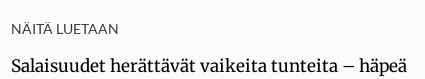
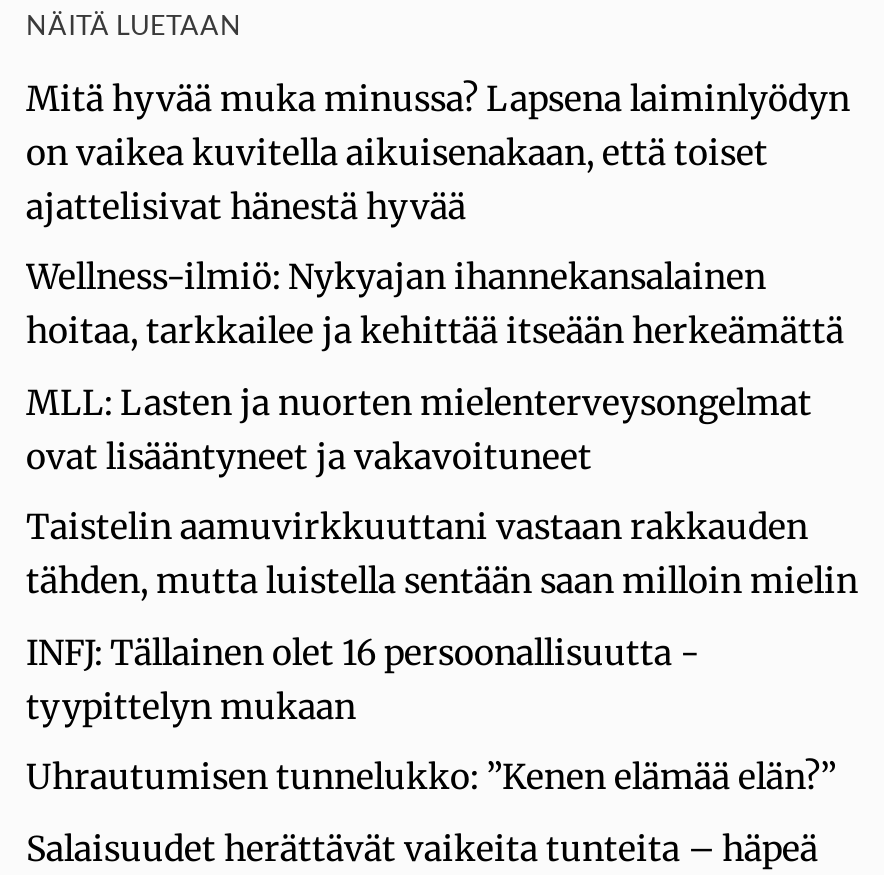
none -> [26,76,858,799] Mitä hyvää muka minussa? Lapsena laiminlyödyn | on vaikea kuvitella aikuisenakaan, että toiset | ajattelisivat hänestä hyvää | Wellness-ilmiö: Nykyajan ihannekansalainen | hoitaa, tarkkailee ja kehittää itseään herkeämättä | MLL: Lasten ja nuorten mielenterveysongelmat | ovat lisääntyneet ja vakavoituneet | Taistelin aamuvirkkuuttani vastaan rakkauden | tähden, mutta luistella sentään saan milloin mielin | INFJ: Tällainen olet 16 persoonallisuutta - | tyypittelyn mukaan | Uhrautumisen tunnelukko: ”Kenen elämää elän?”

